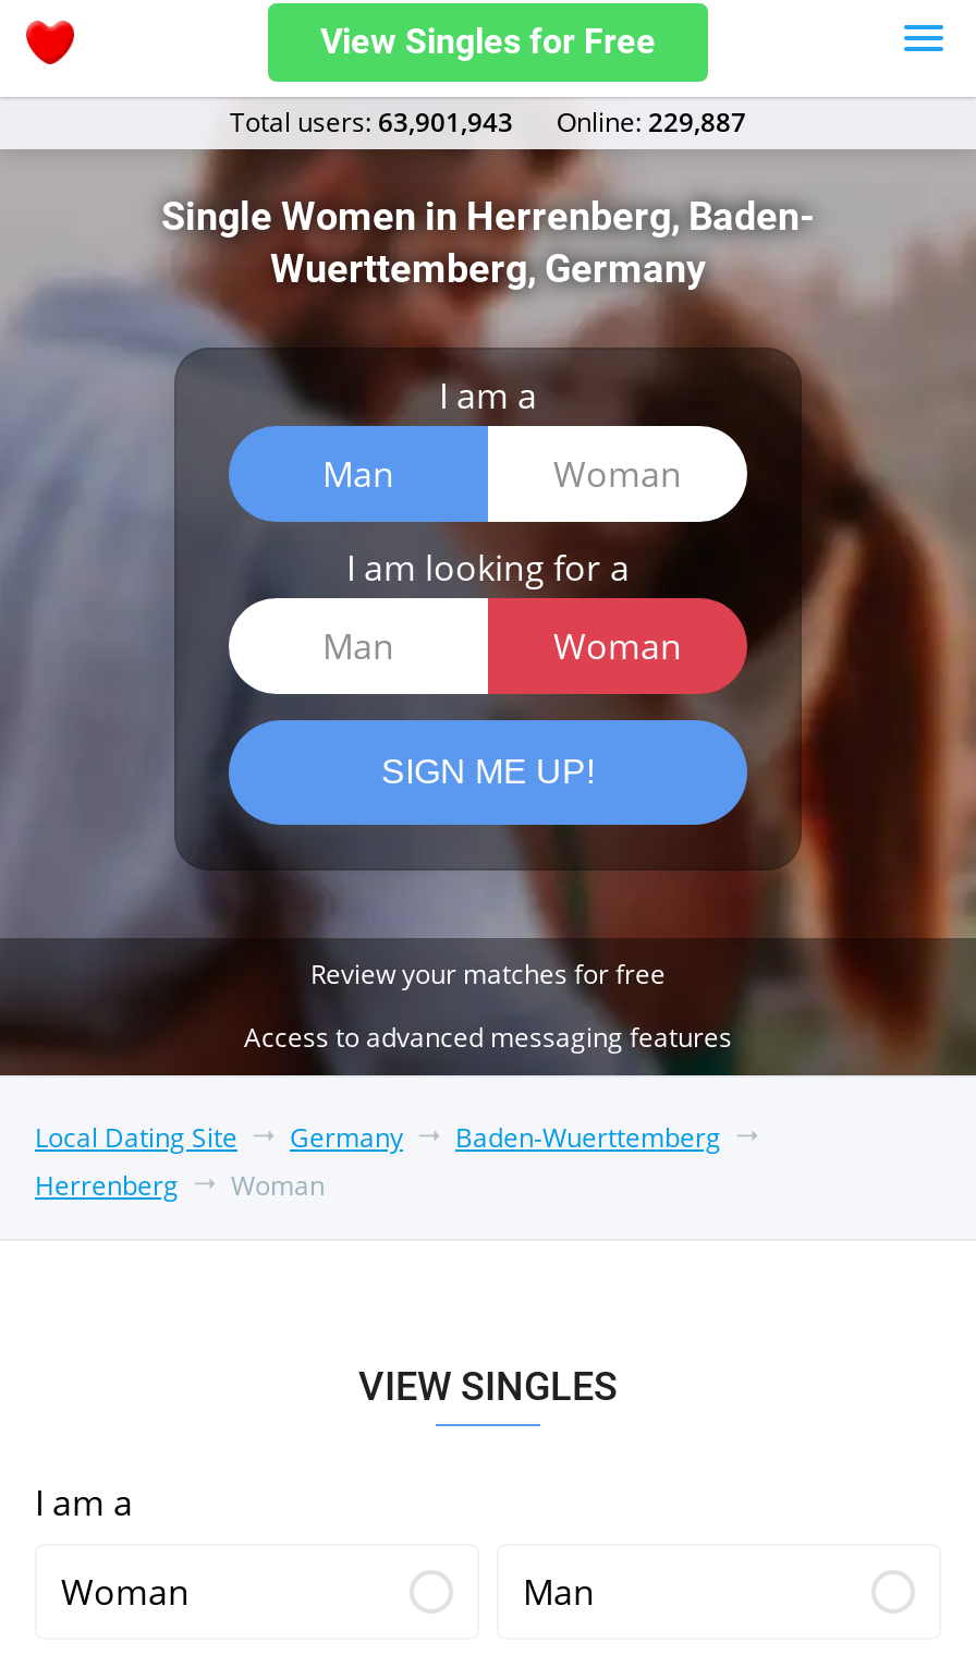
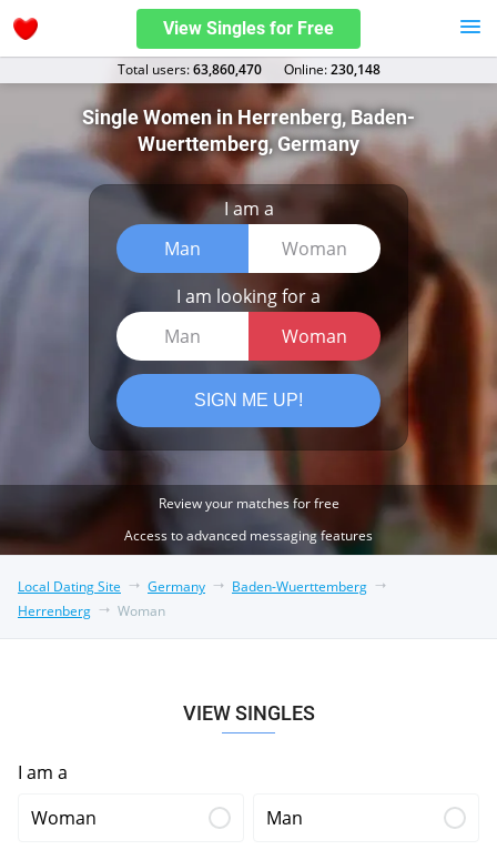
[230,104,513,141] Total users: 63,901,943 -> [117,60,261,79] Total users: 63,860,470
[557,104,746,141] Оnline: 229,887 -> [283,60,380,79] Оnline: 230,148

